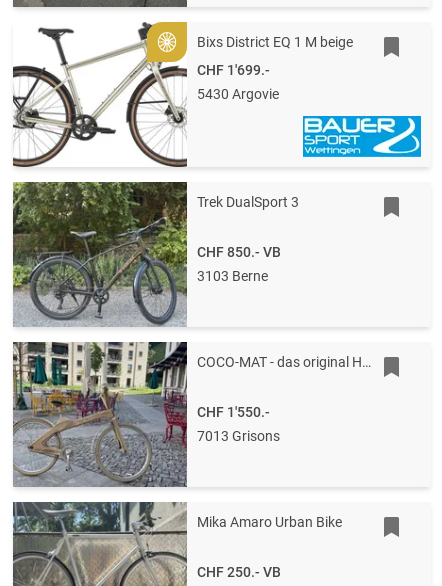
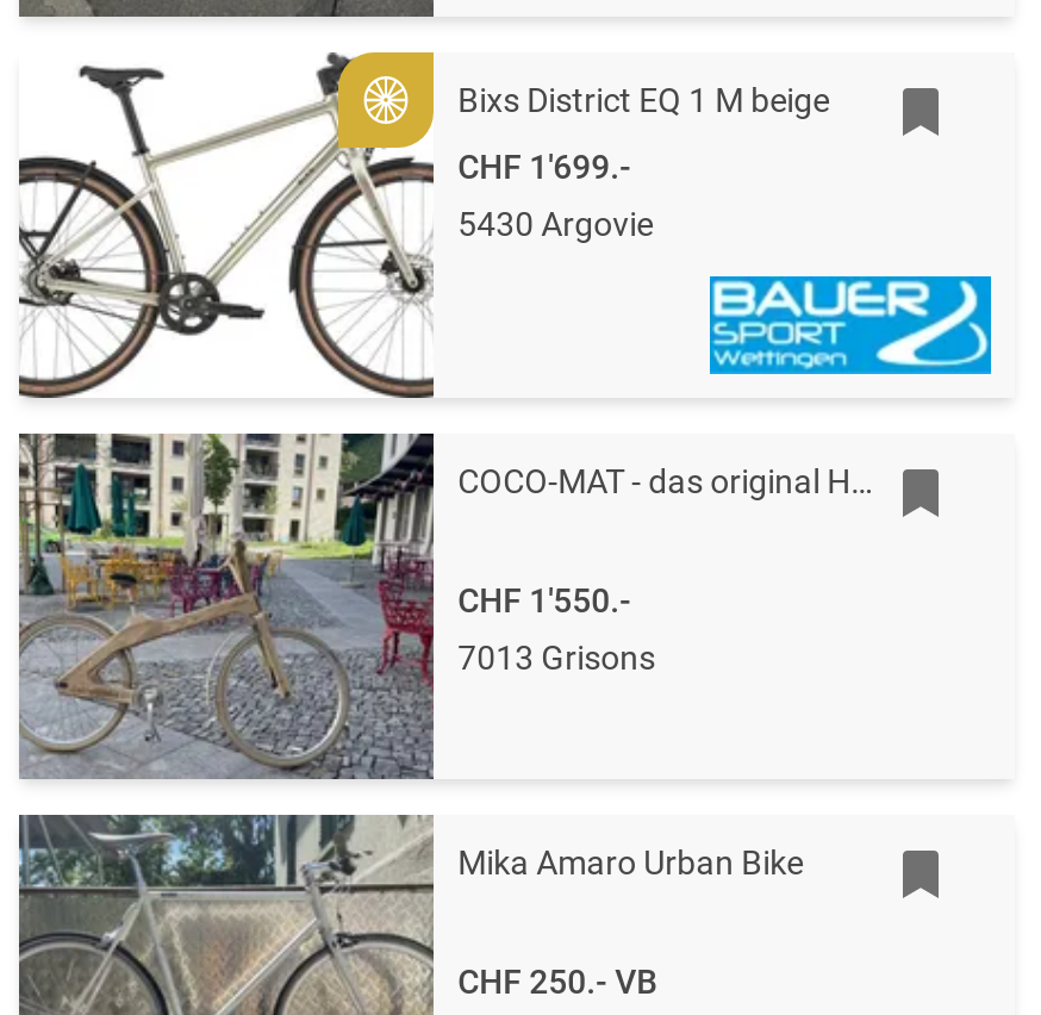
[13,181,299,326] [image] | Trek DualSport 3 | CHF 850.- VB | 3103 Berne -> none

